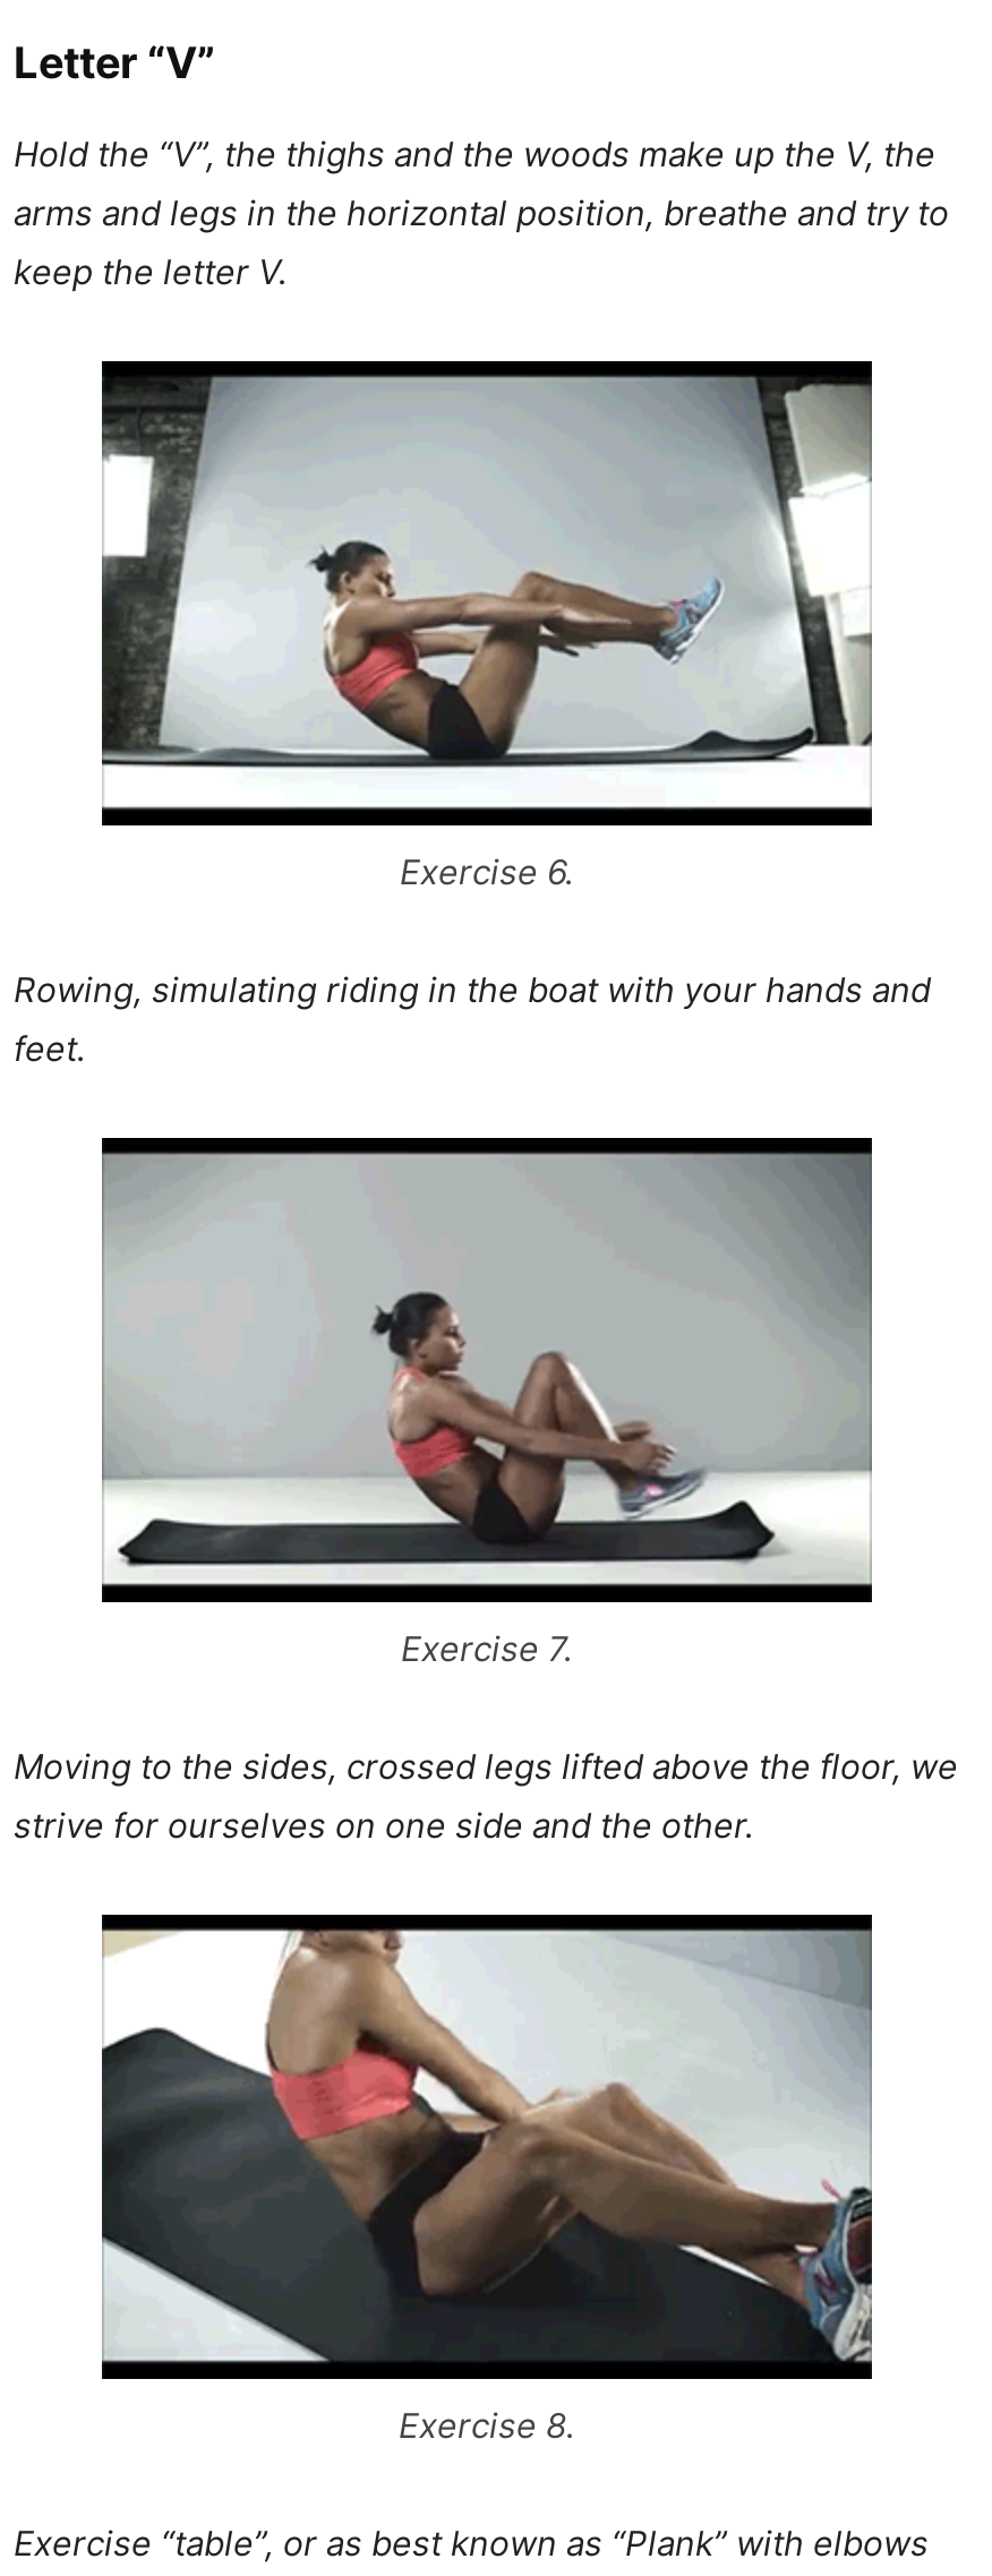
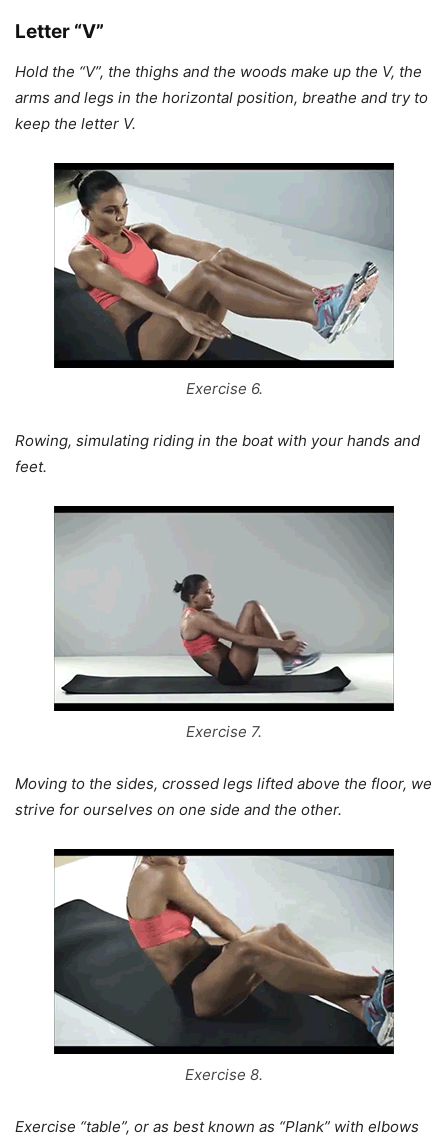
[100,377,872,810] [image] -> [53,169,394,361] [image]

